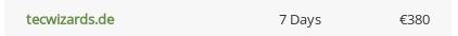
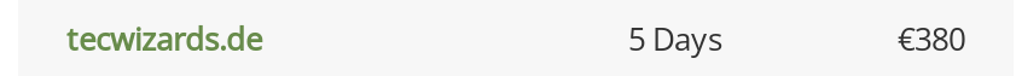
[278,9,321,28] 7 Days -> [628,16,722,59] 5 Days

